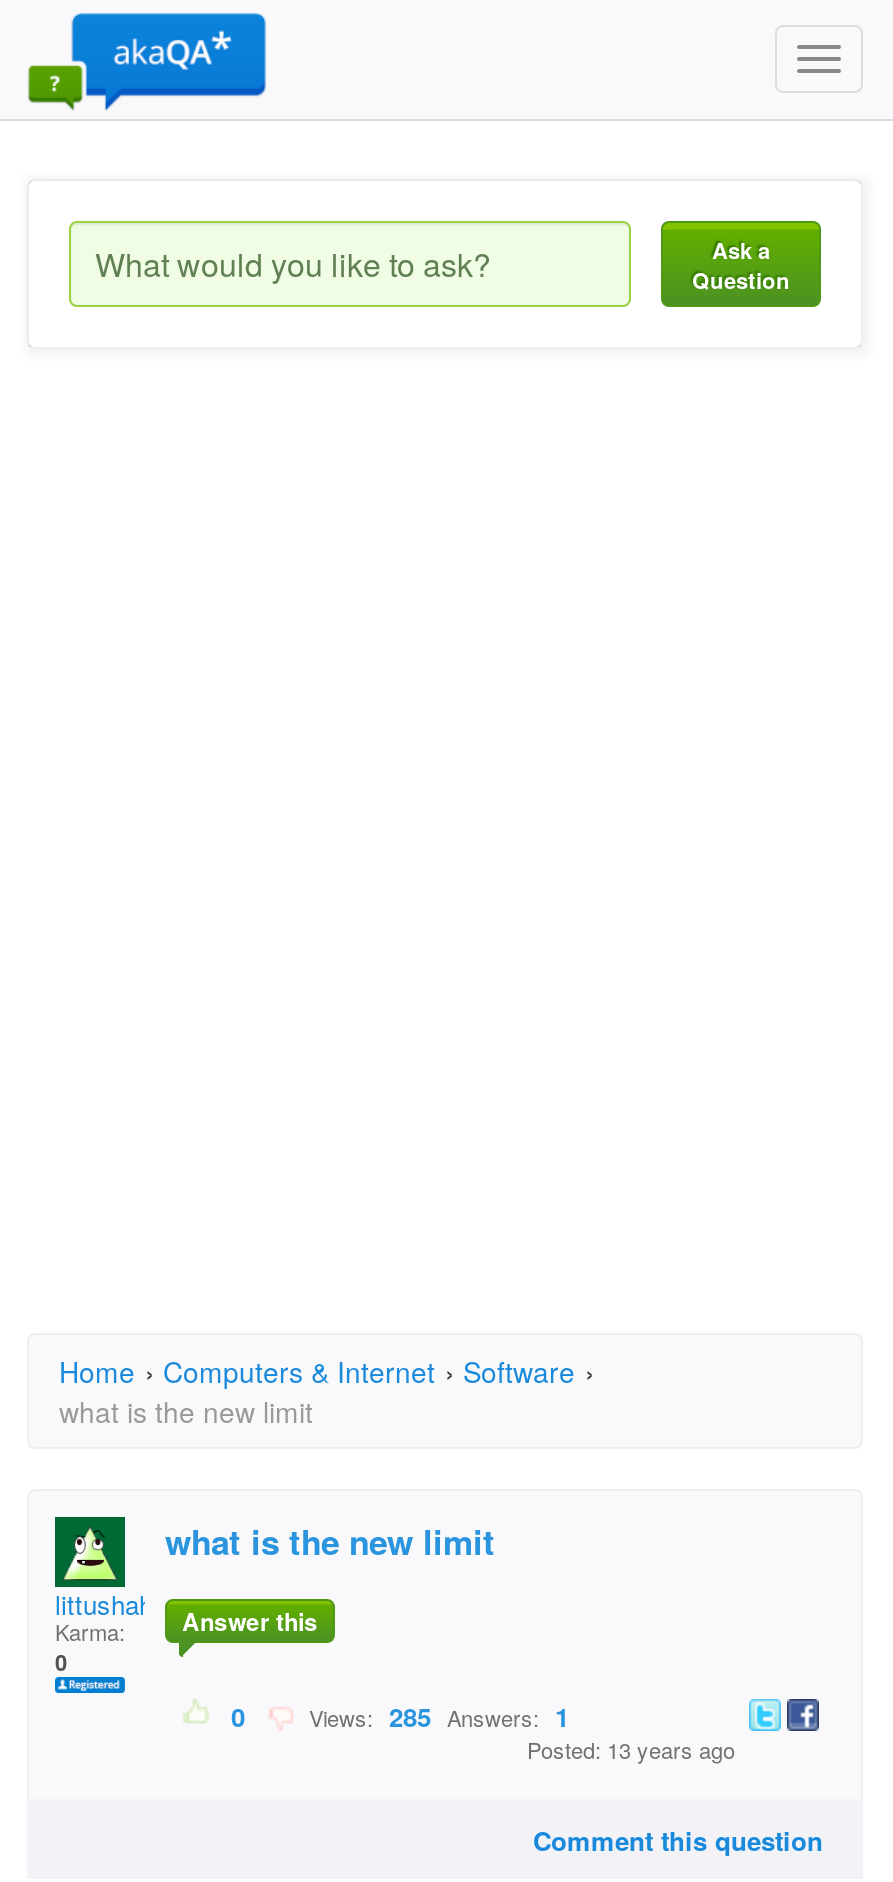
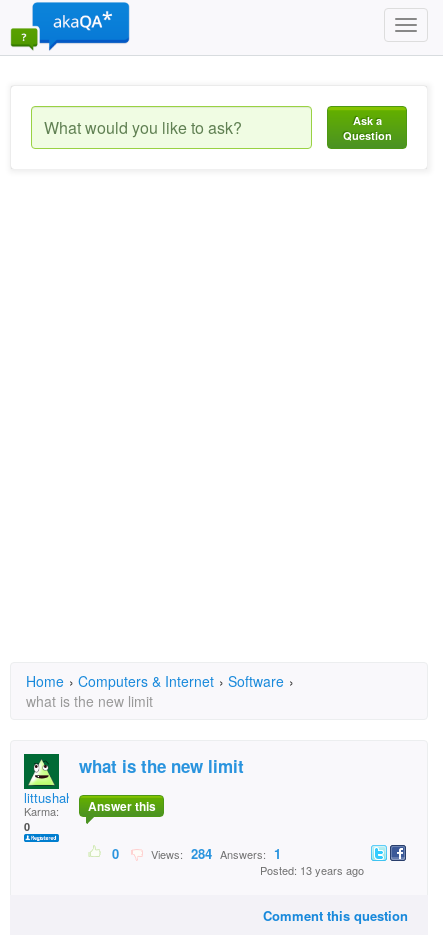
[297,1697,569,1735] Views: 285 Answers: 1 -> [145,844,281,863] Views: 284 Answers: 1

